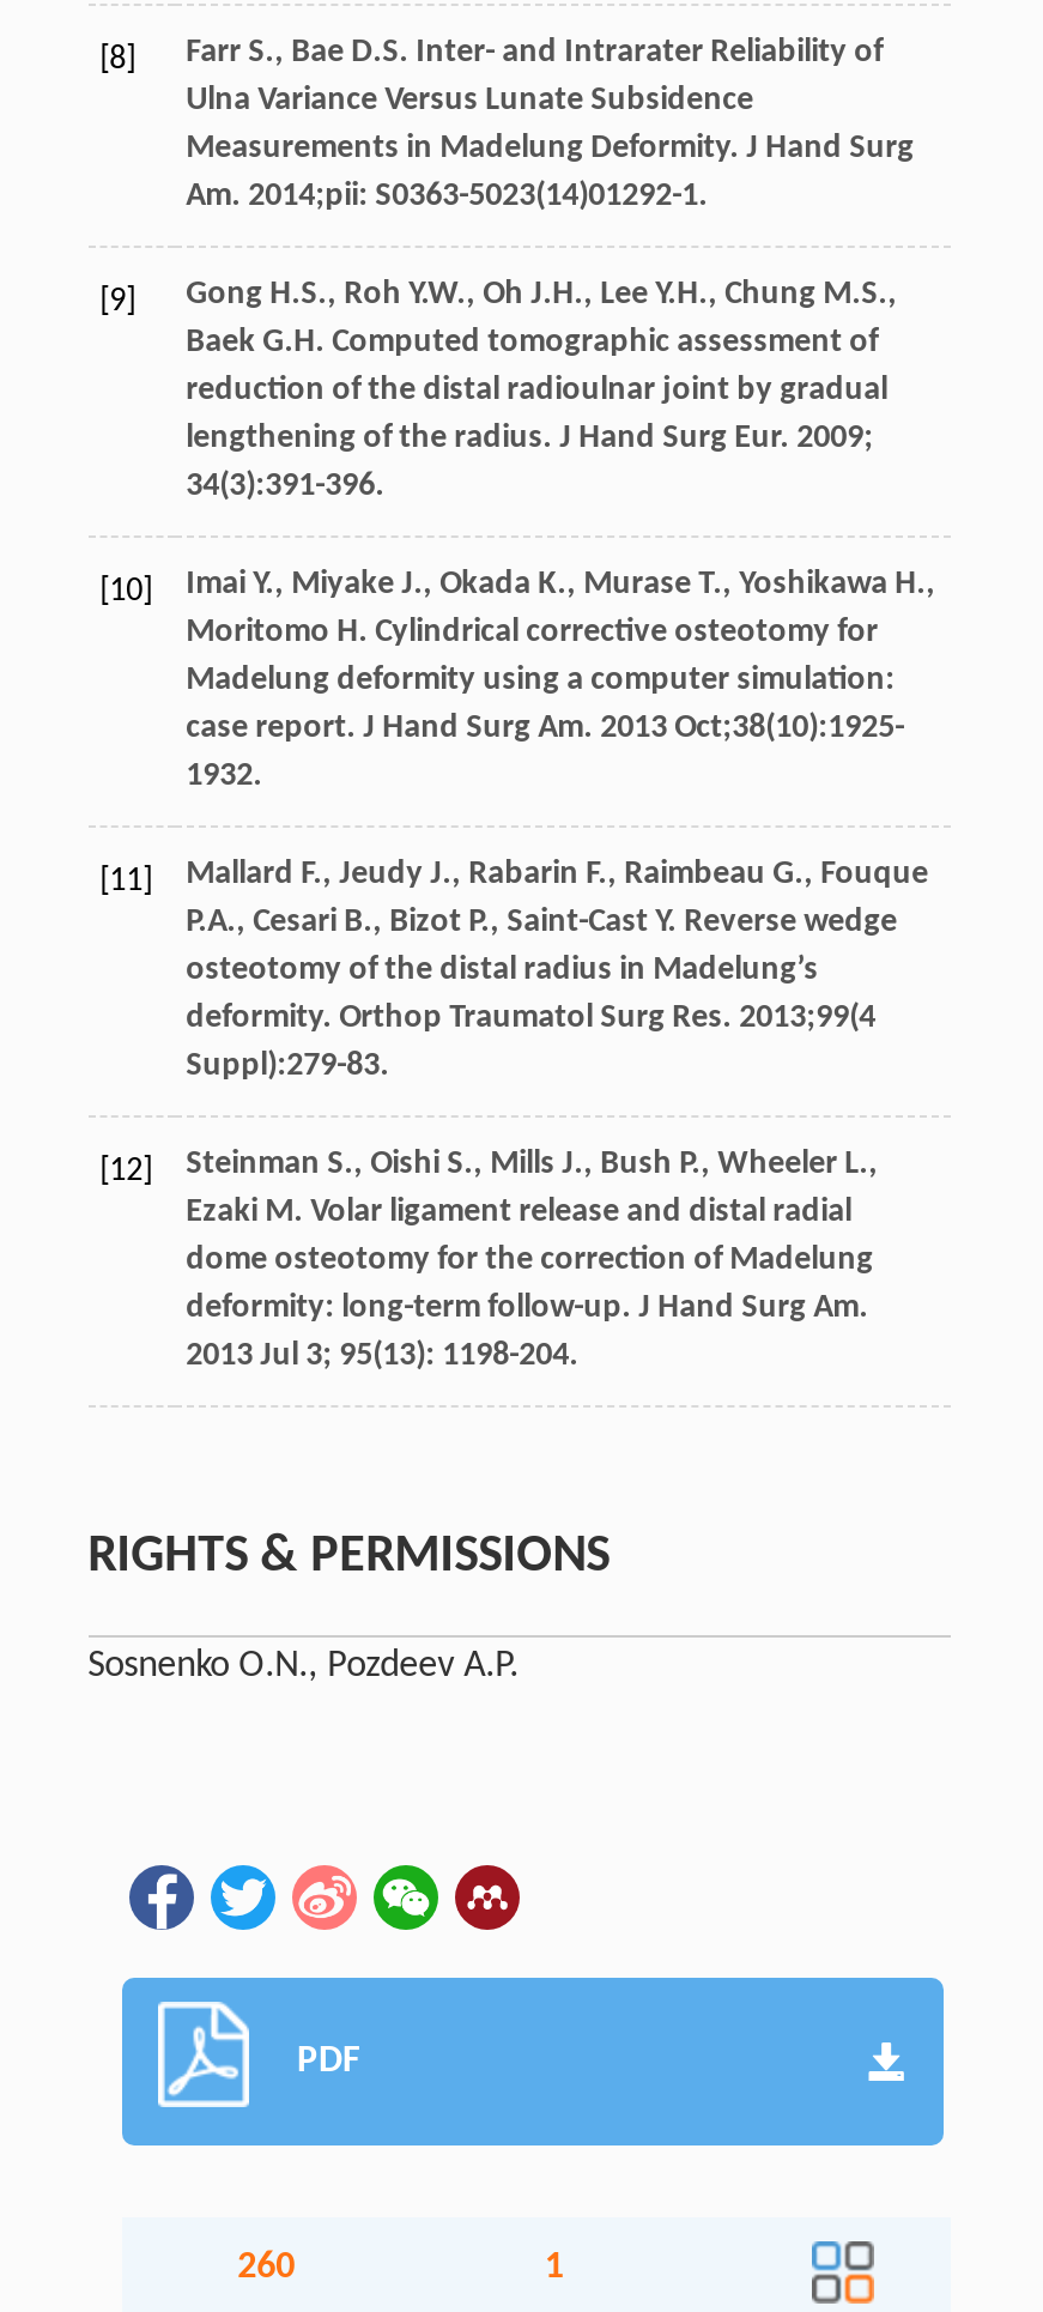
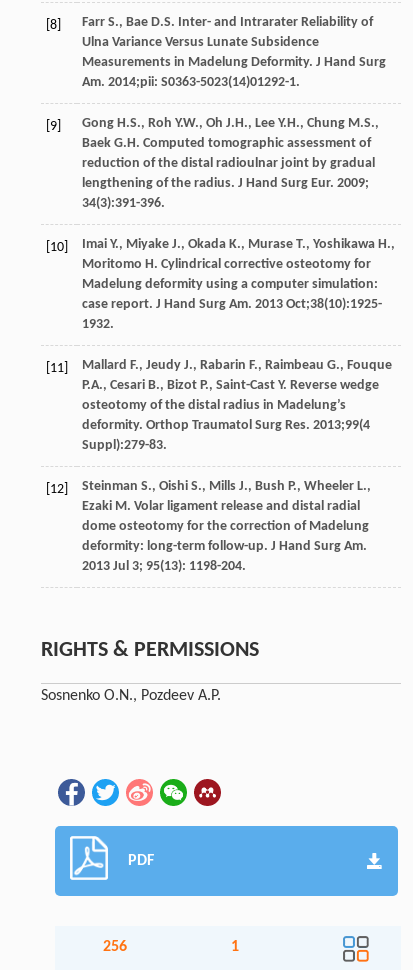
[237,2249,295,2287] 260 -> [103,939,127,955] 256

